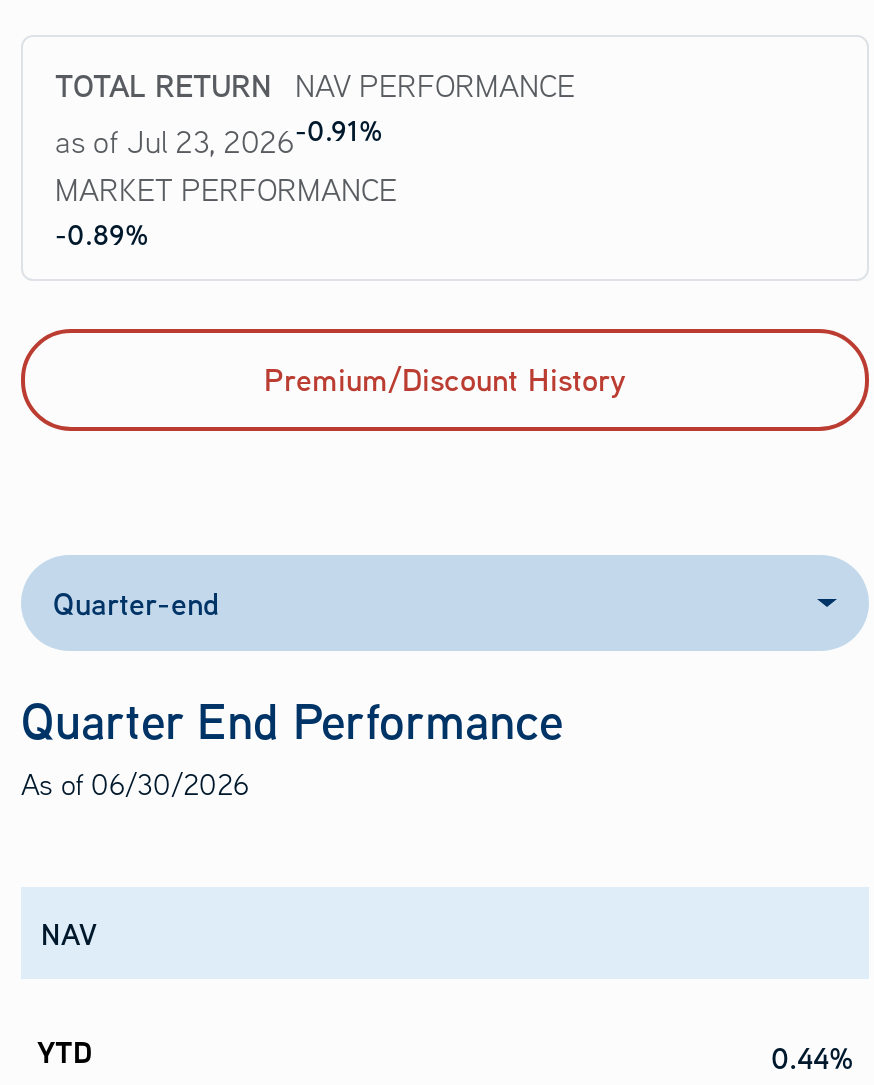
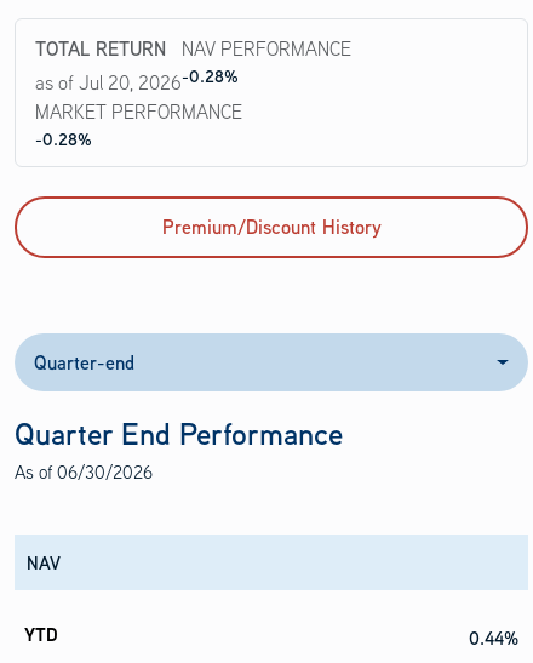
[55,121,295,161] as of Jul 23, 2026 -> [35,70,182,95] as of Jul 20, 2026
[295,111,383,149] -0.91% -> [182,64,239,87] -0.28%
[55,215,149,253] -0.89% -> [35,127,92,150] -0.28%

